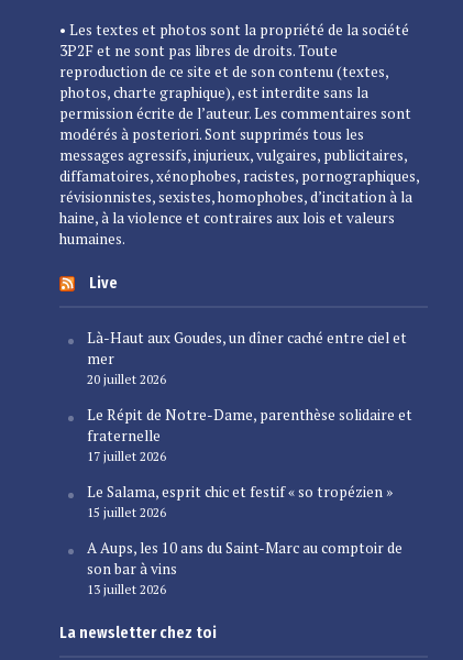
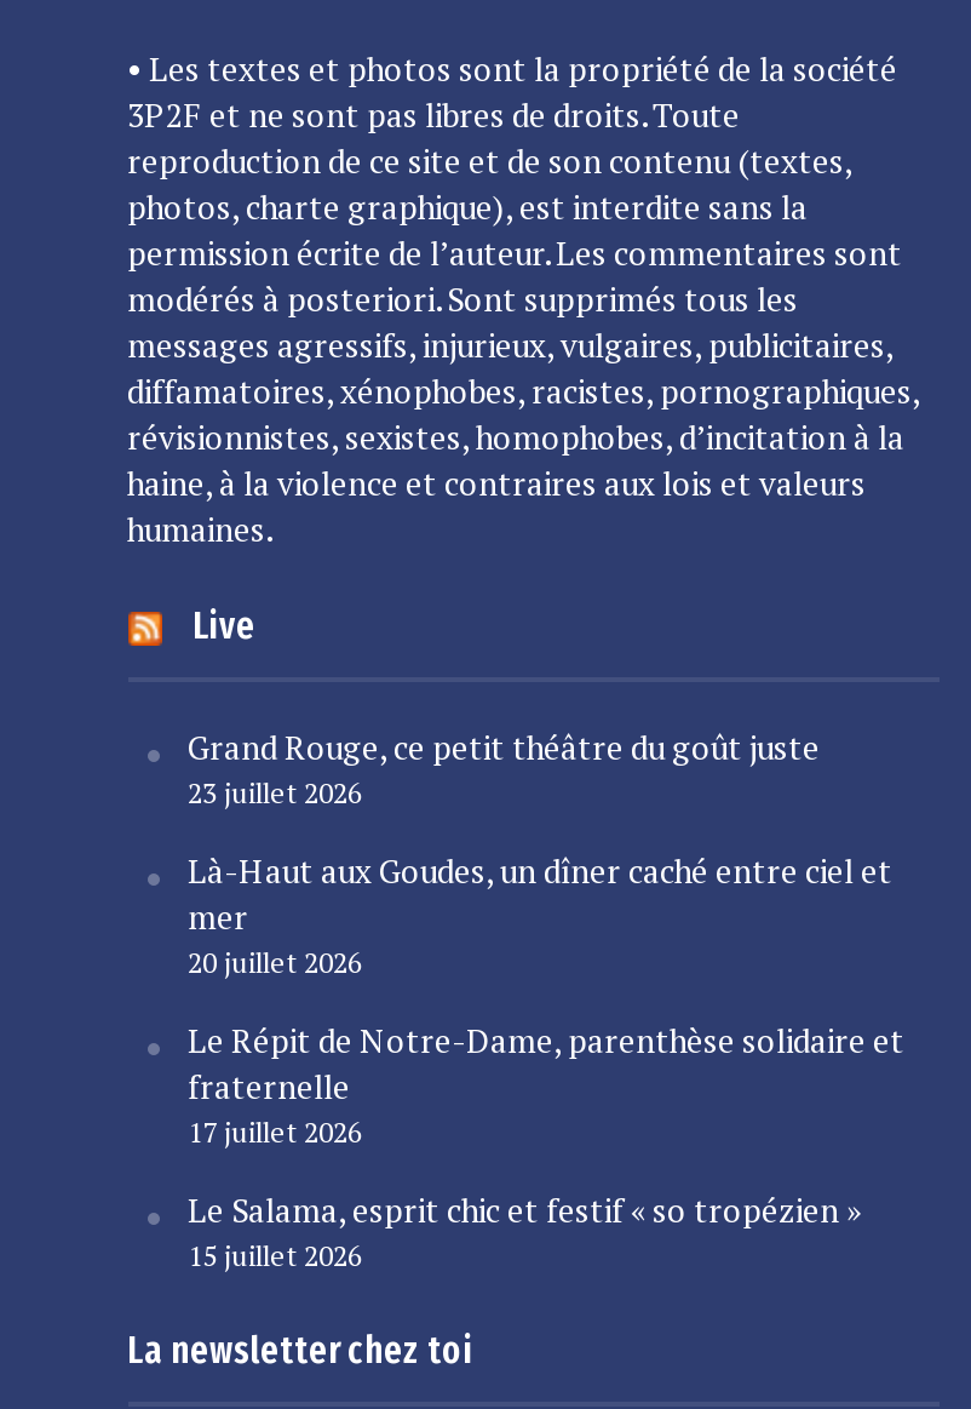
none -> [188,726,820,811] Grand Rouge, ce petit théâtre du goût juste | 23 juillet 2026
moved [86,328,412,521] -> [188,850,904,1274]: Là-Haut aux Goudes, un dîner caché entre ciel et | mer | 20 juillet 2026 | Le Répit de Notre-Dame, parenthèse solidaire et | fraternelle | 17 juillet 2026 | Le Salama, esprit chic et festif « so tropézien » | 15 juillet 2026
[86,538,402,598] A Aups, les 10 ans du Saint-Marc au comptoir de | son bar à vins | 13 juillet 2026 -> none

